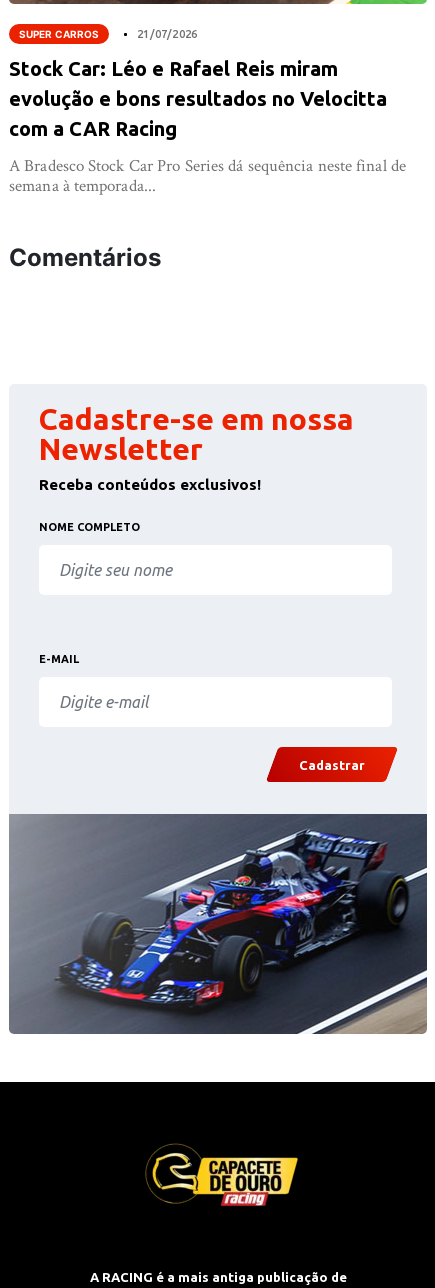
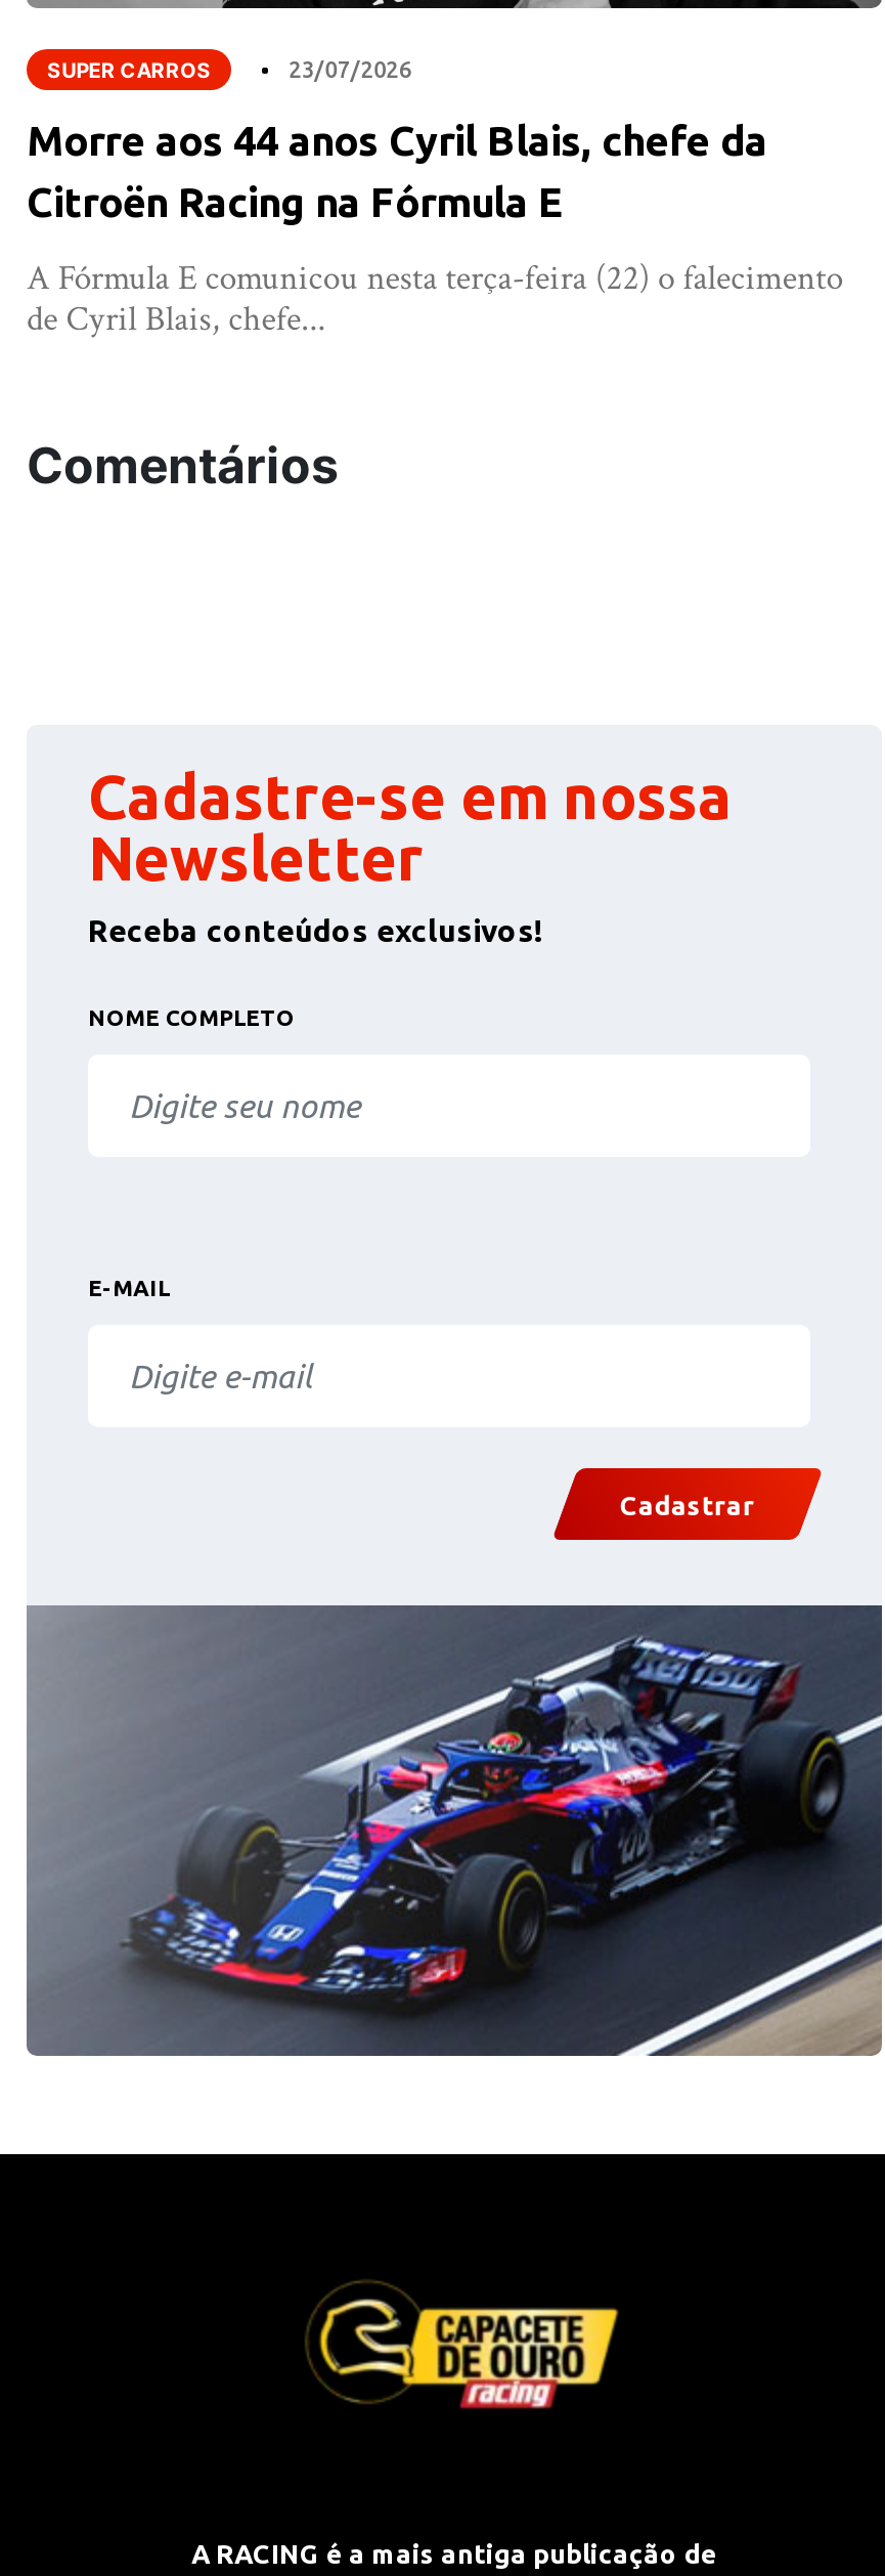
[137,27,197,39] 21/07/2026 -> [289,56,412,81] 23/07/2026
[9,56,387,139] Stock Car: Léo e Rafael Reis miram | evolução e bons resultados no Velocitta | com a CAR Racing -> [27,116,767,224] Morre aos 44 anos Cyril Blais, chefe da | Citroën Racing na Fórmula E
[9,154,406,196] A Bradesco Stock Car Pro Series dá sequência neste final de | semana à temporada... -> [27,255,843,341] A Fórmula E comunicou nesta terça-feira (22) o falecimento | de Cyril Blais, chefe...

